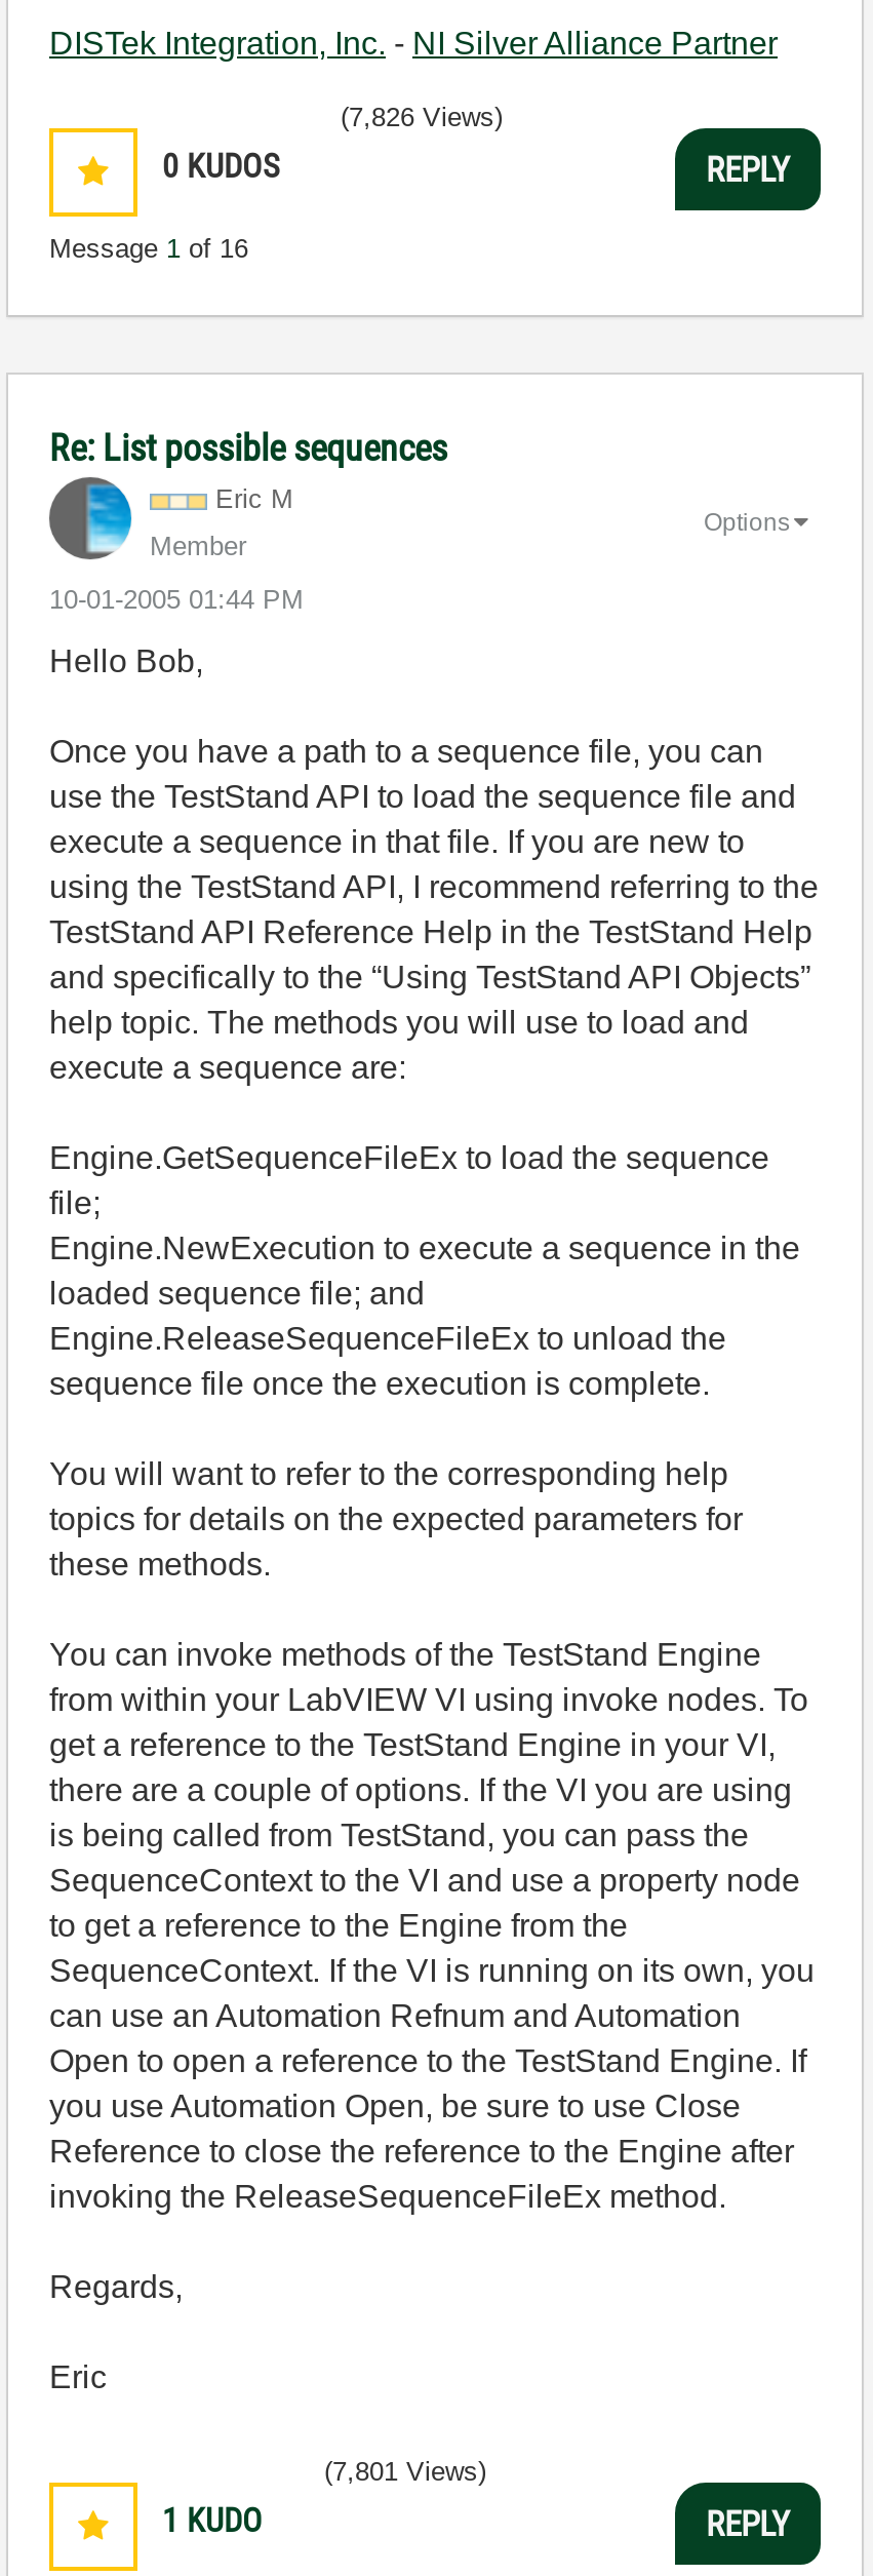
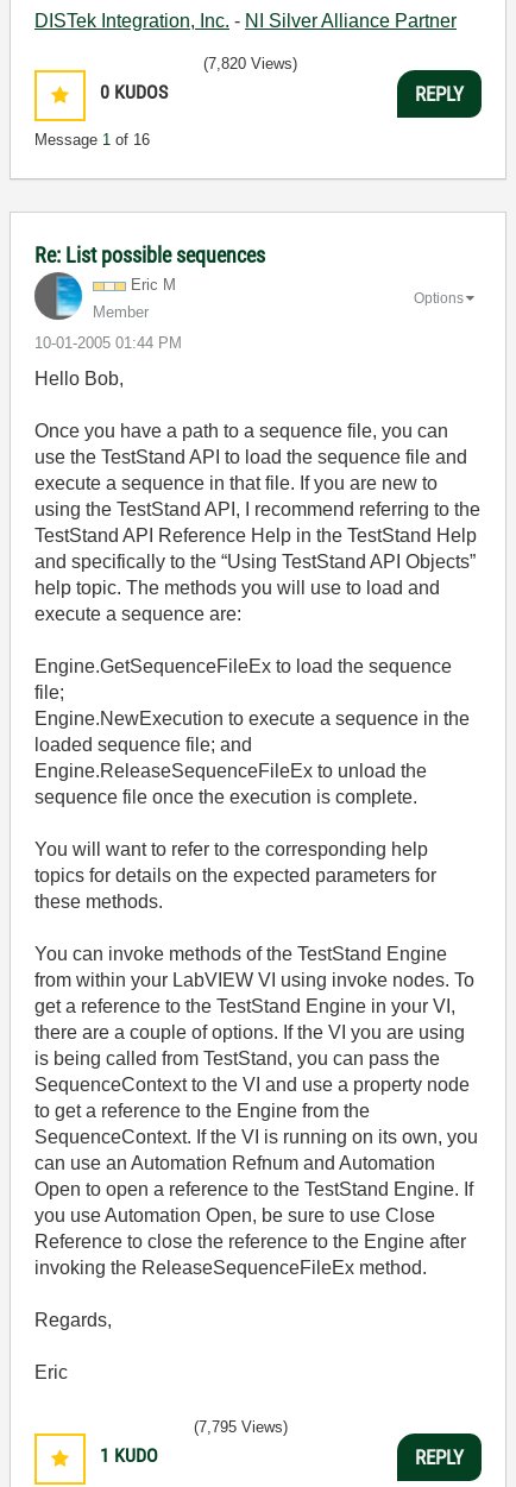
[341,102,503,132] (7,826 Views) -> [203,55,297,73] (7,820 Views)
[324,2456,486,2487] (7,801 Views) -> [194,1418,288,1436] (7,795 Views)

